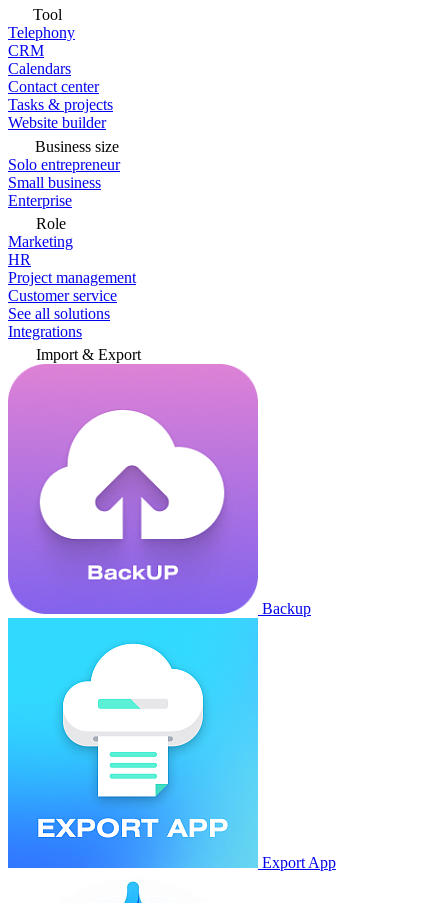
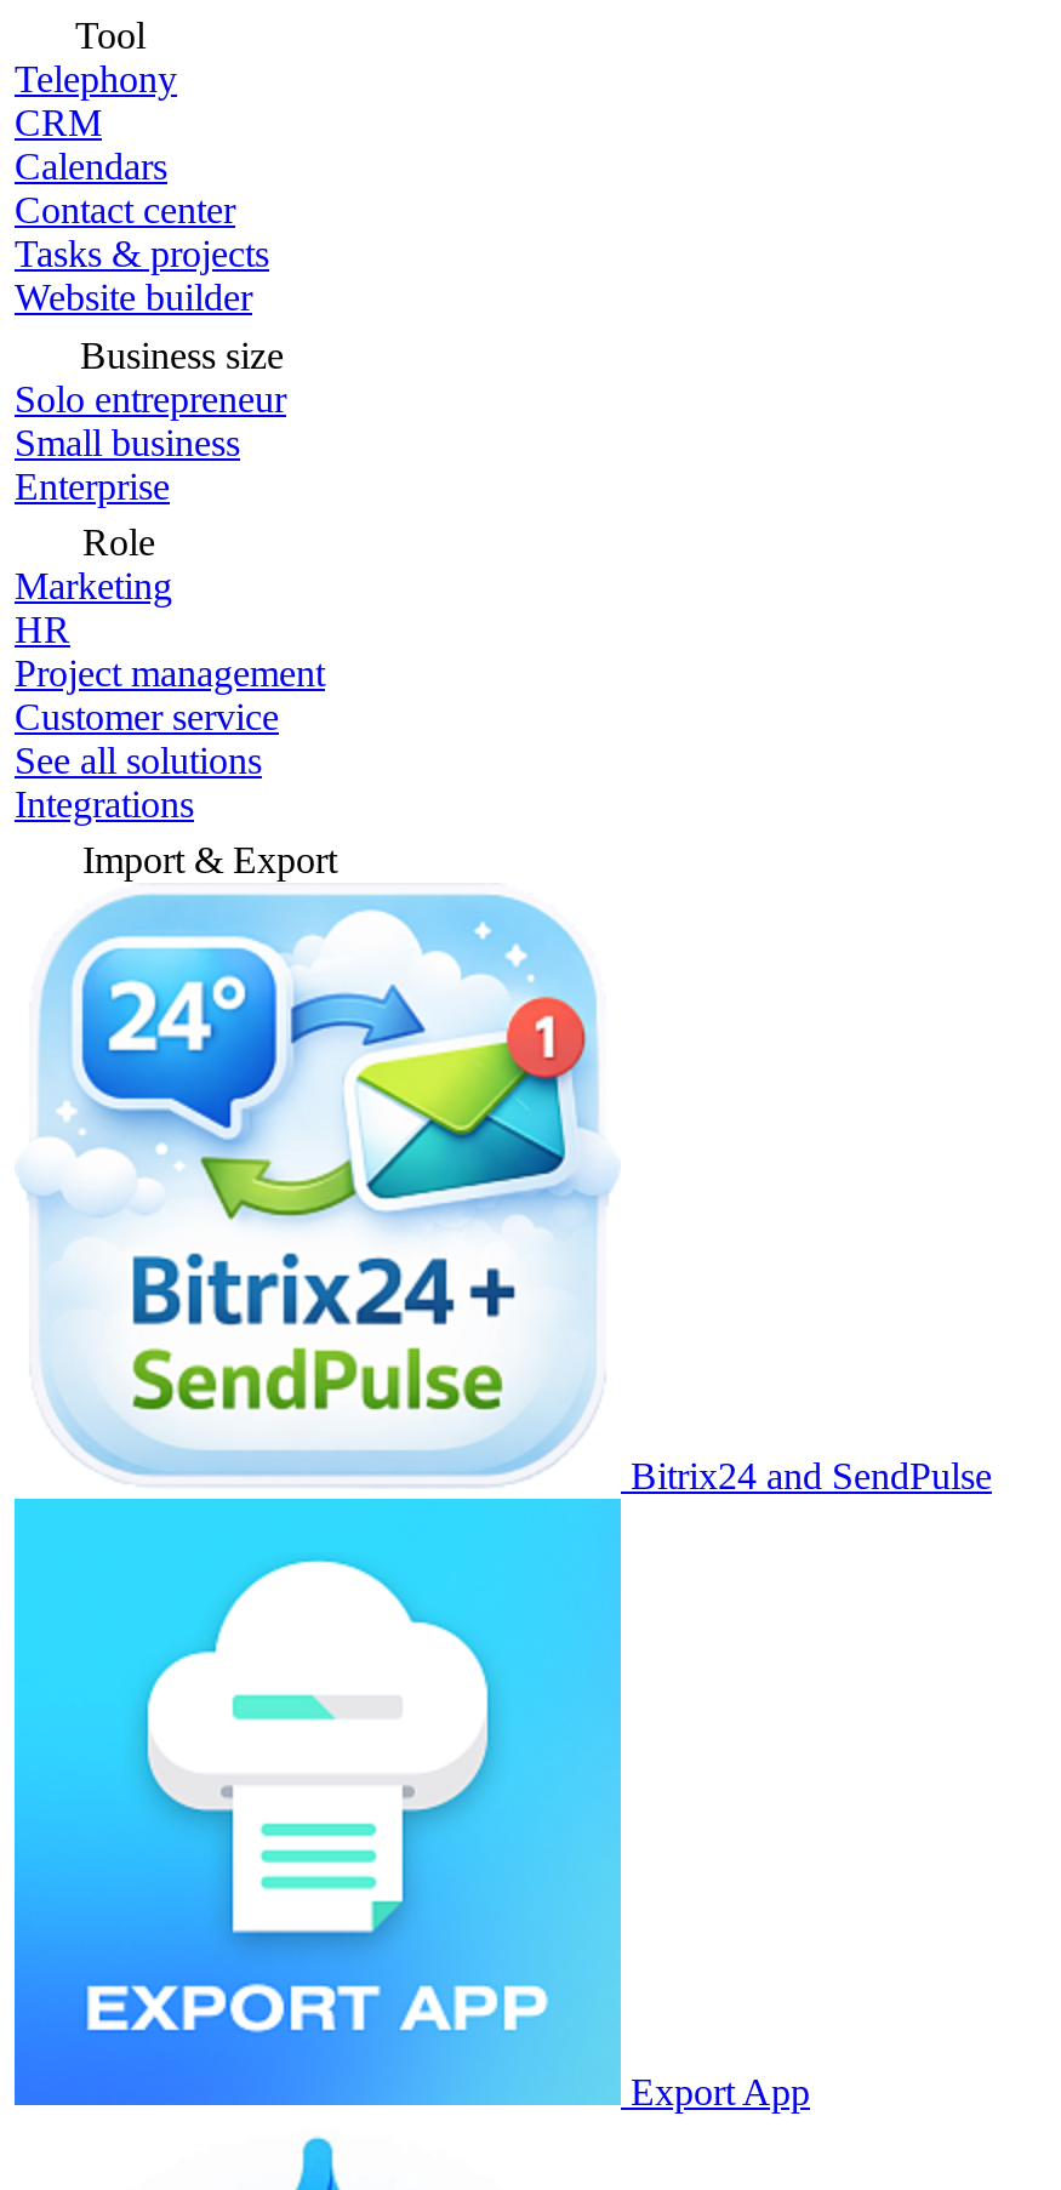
[7,363,311,617] [image] | Backup -> [15,883,992,1496] [image] | Bitrix24 and SendPulse

